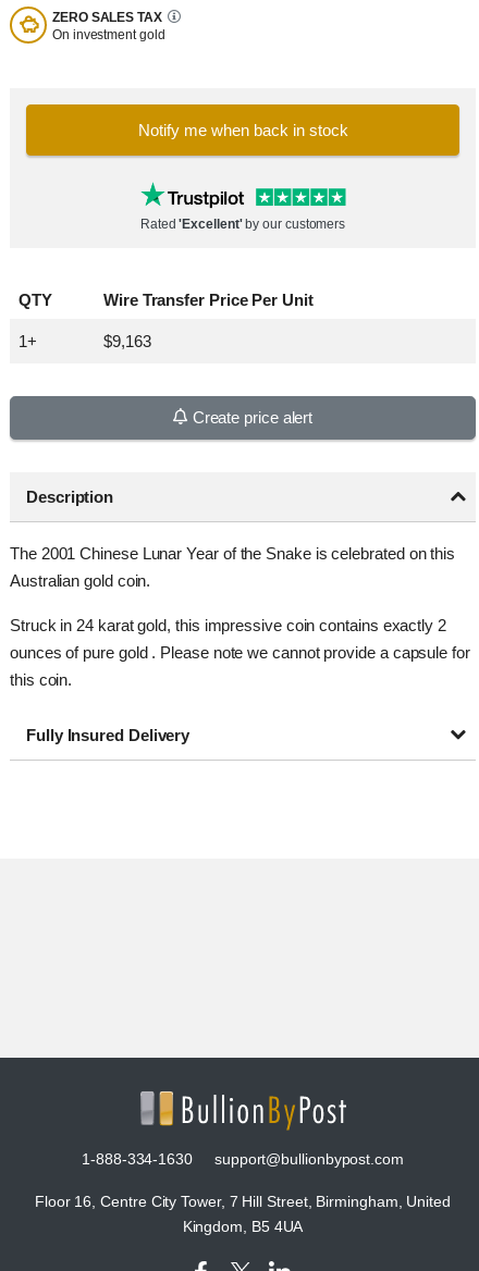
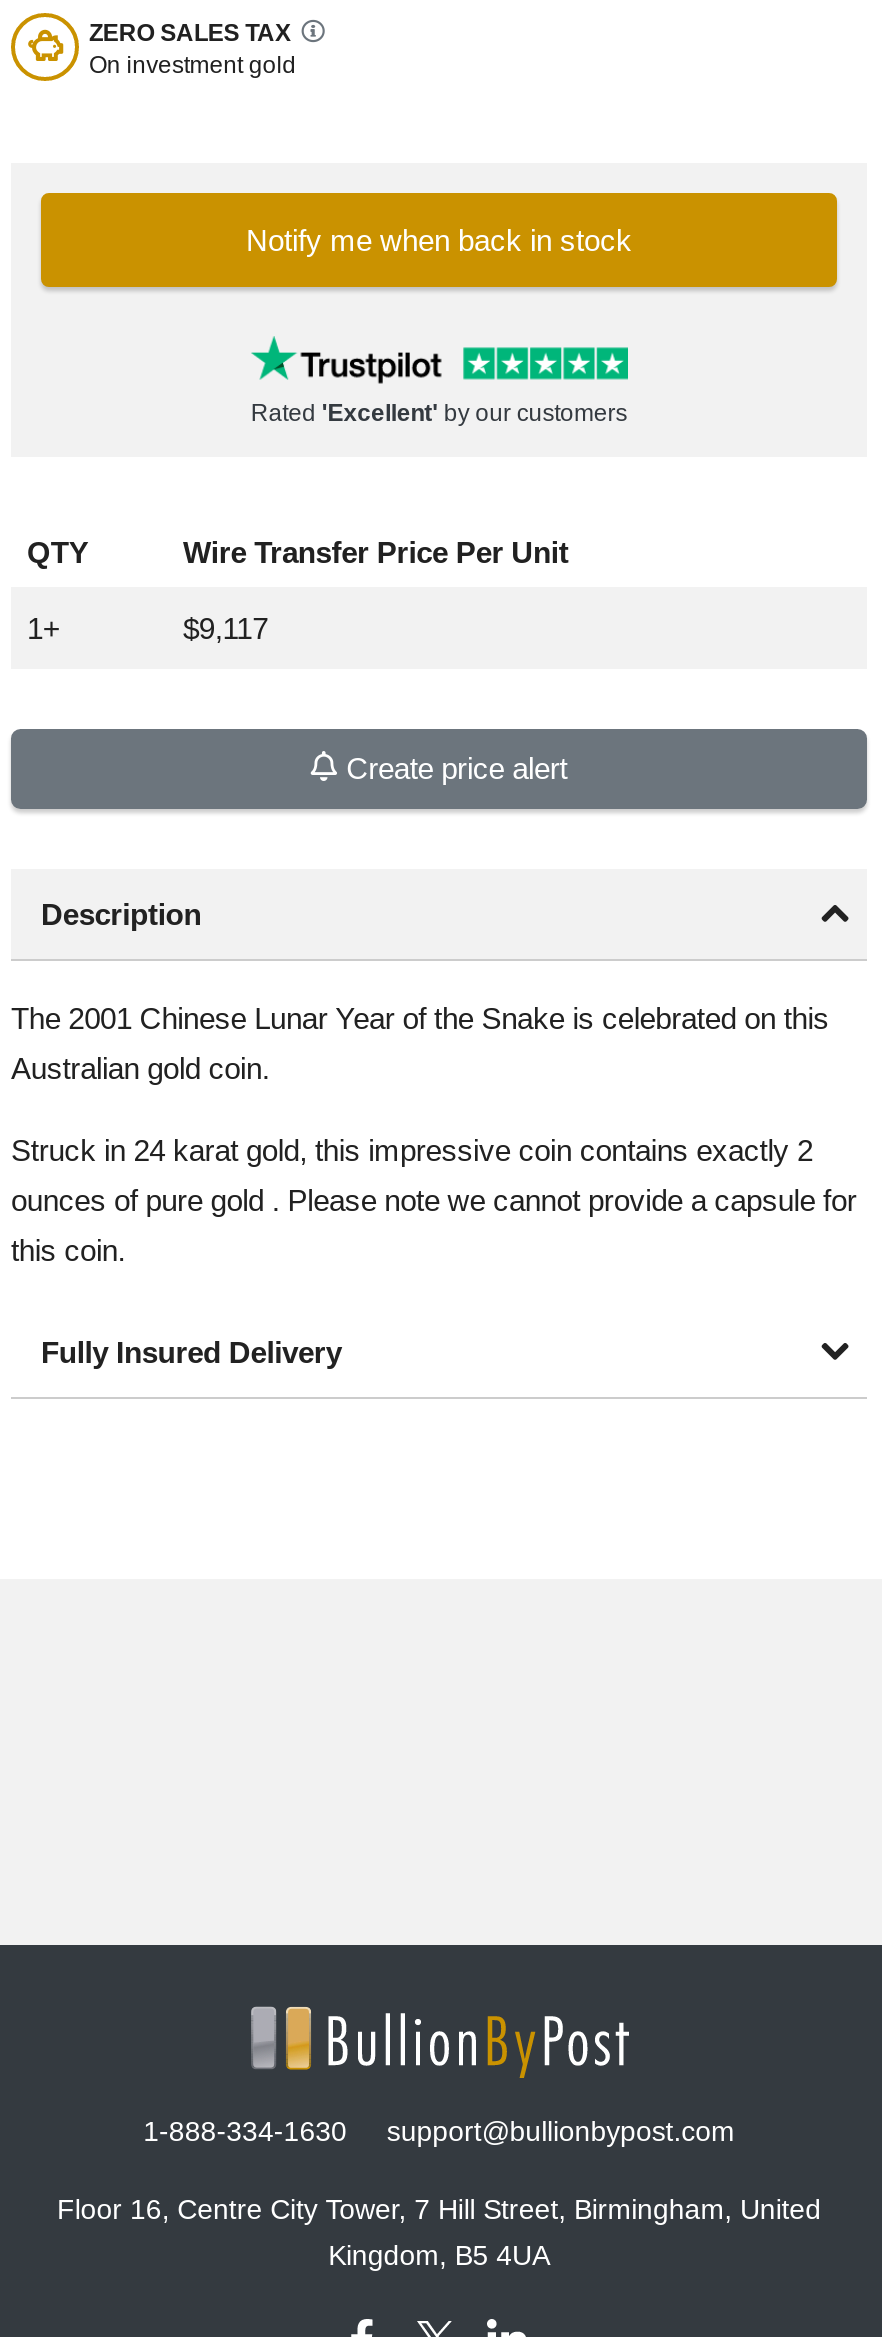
[103,332,151,351] $9,163 -> [183,611,268,645] $9,117

